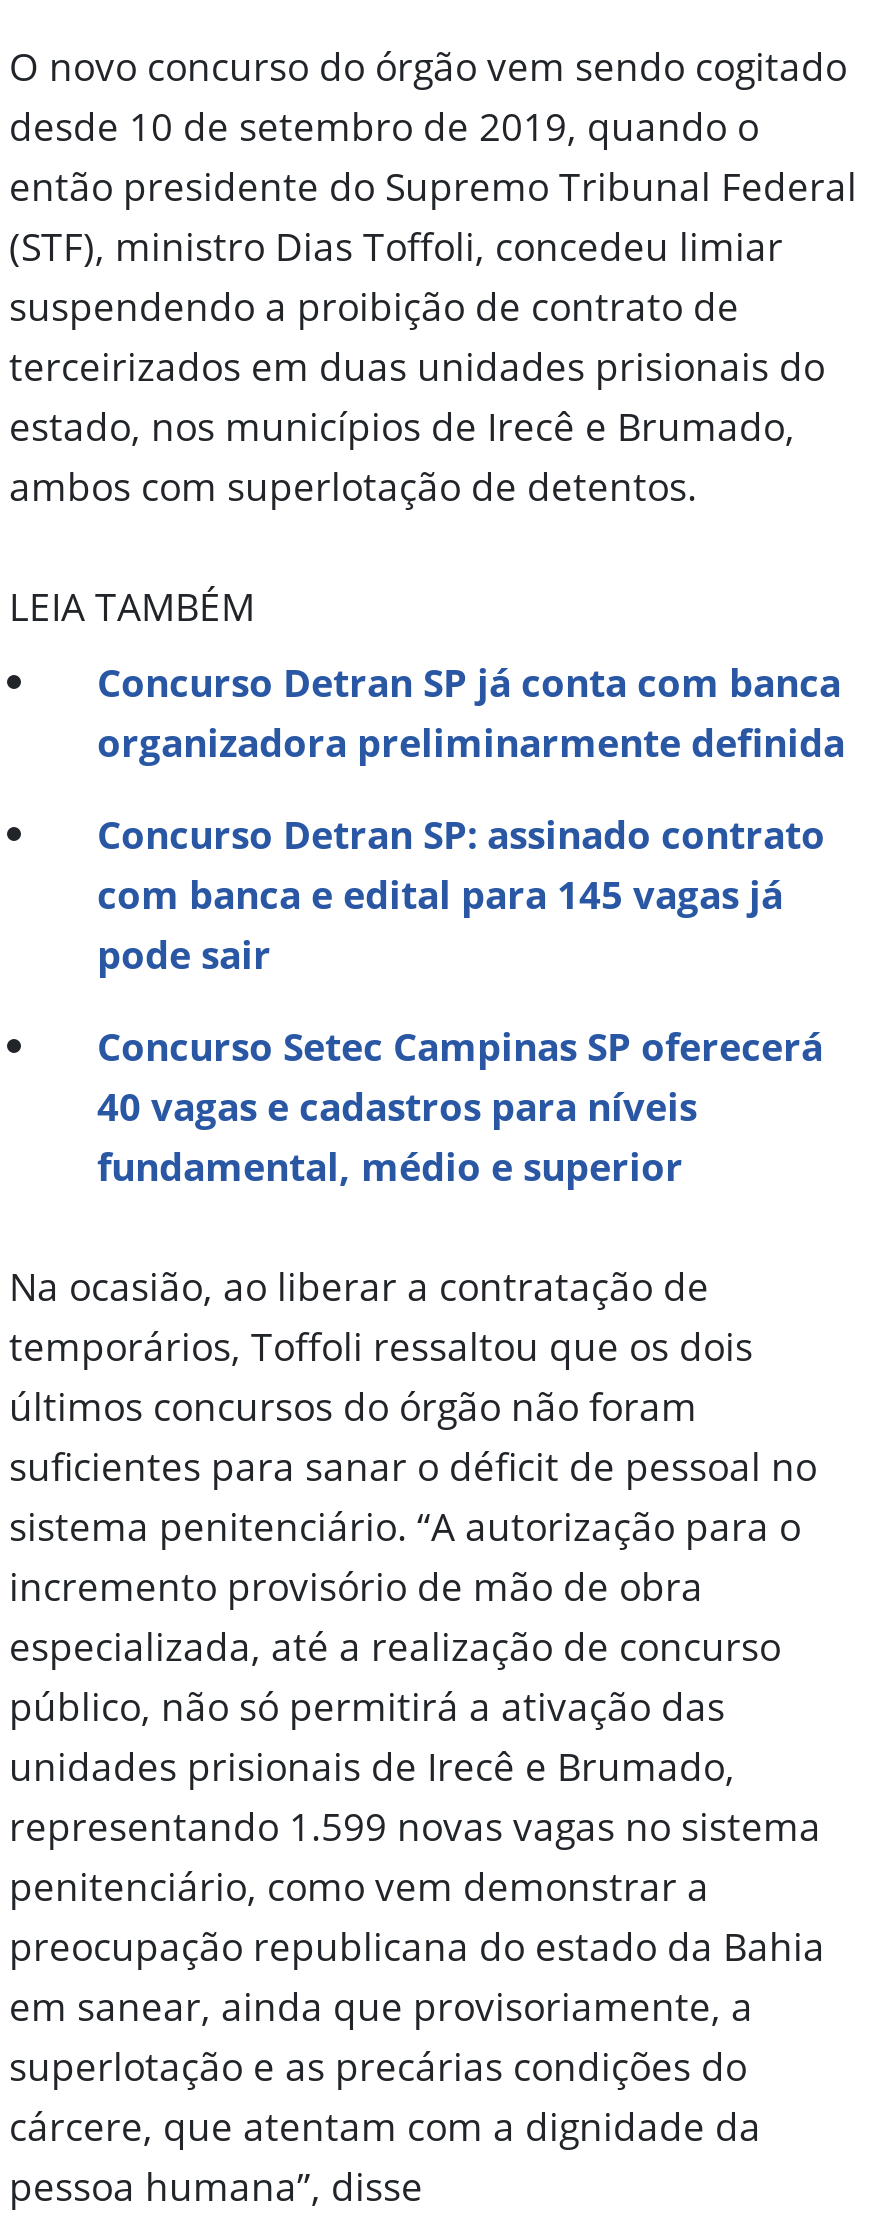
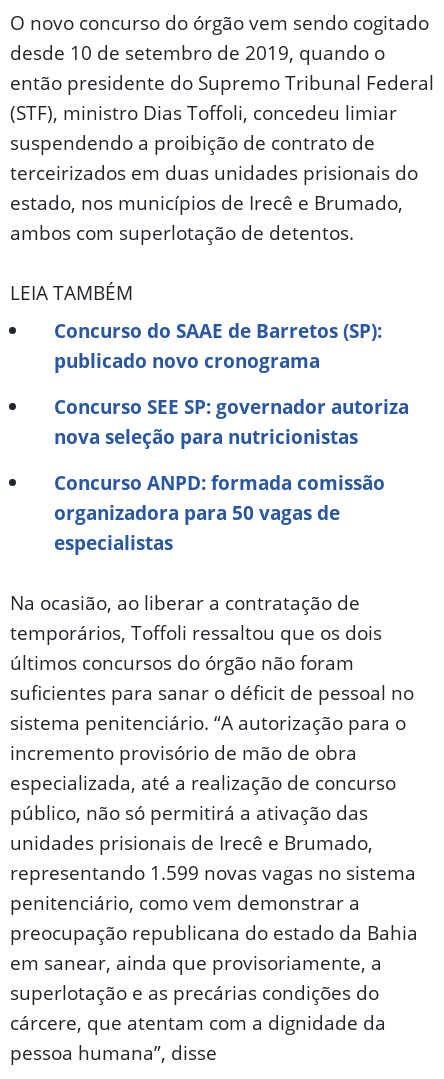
[97,655,845,769] Concurso Detran SP já conta com banca | organizadora preliminarmente definida -> [54,317,382,374] Concurso do SAAE de Barretos (SP): | publicado novo cronograma
[97,807,825,981] Concurso Detran SP: assinado contrato | com banca e edital para 145 vagas já | pode sair -> [54,393,409,450] Concurso SEE SP: governador autoriza | nova seleção para nutricionistas
[97,1019,823,1193] Concurso Setec Campinas SP oferecerá | 40 vagas e cadastros para níveis | fundamental, médio e superior -> [54,469,385,556] Concurso ANPD: formada comissão | organizadora para 50 vagas de | especialistas

